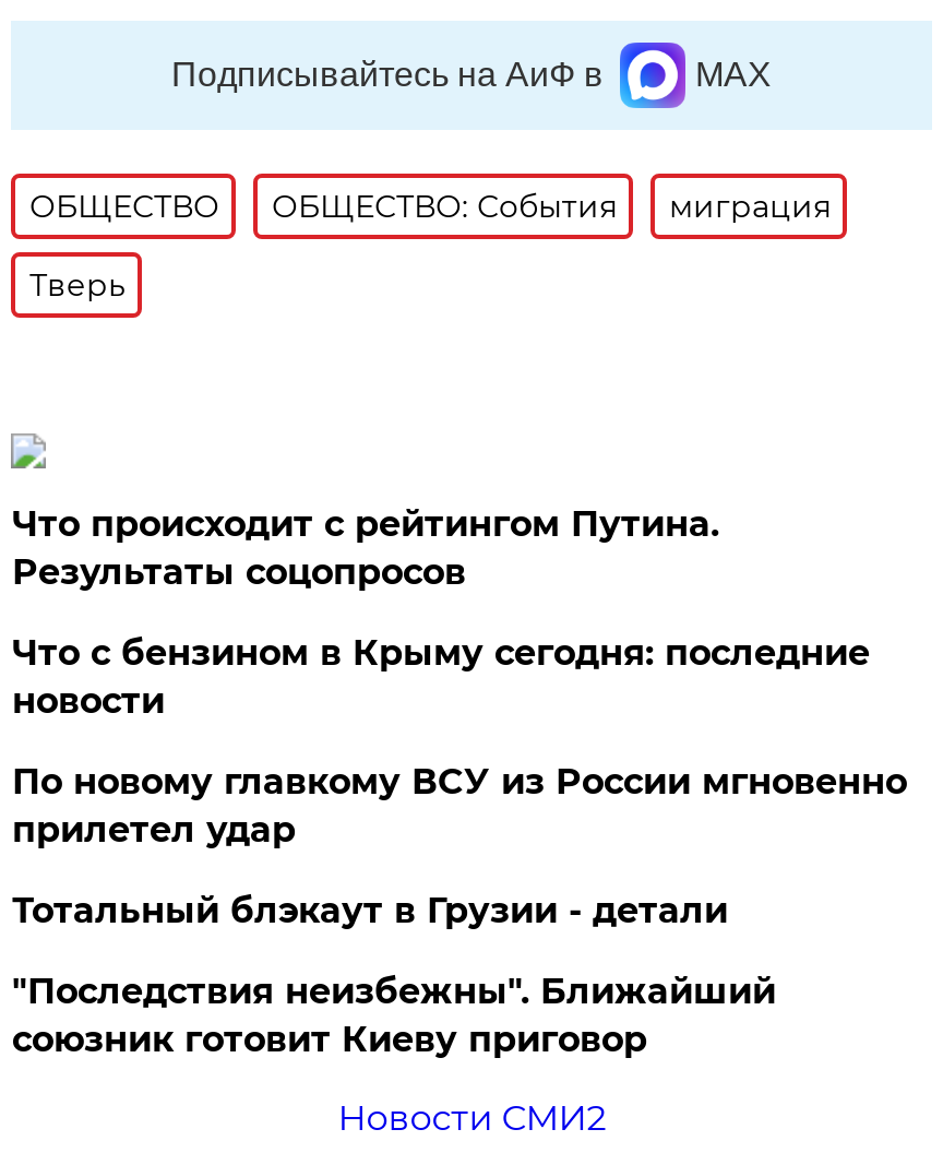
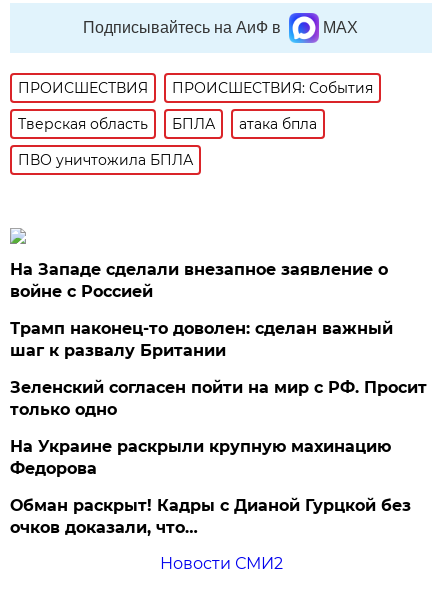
[29,188,830,306] ОБЩЕСТВО | ОБЩЕСТВО: События | миграция | Тверь -> [18,79,373,169] ПРОИСШЕСТВИЯ | ПРОИСШЕСТВИЯ: События | Тверская область | БПЛА | атака бпла | ПВО уничтожила БПЛА
[12,504,907,1061] Что происходит с рейтингом Путина. | Результаты соцопросов | Что с бензином в Крыму сегодня: последние | новости | По новому главкому ВСУ из России мгновенно | прилетел удар | Тотальный блэкаут в Грузии - детали | "Последствия неизбежны". Ближайший | союзник готовит Киеву приговор -> [10,260,427,537] На Западе сделали внезапное заявление о | войне с Россией | Трамп наконец-то доволен: сделан важный | шаг к развалу Британии | Зеленский согласен пойти на мир с РФ. Просит | только одно | На Украине раскрыли крупную махинацию | Федорова | Обман раскрыт! Кадры с Дианой Гурцкой без | очков доказали, что…

